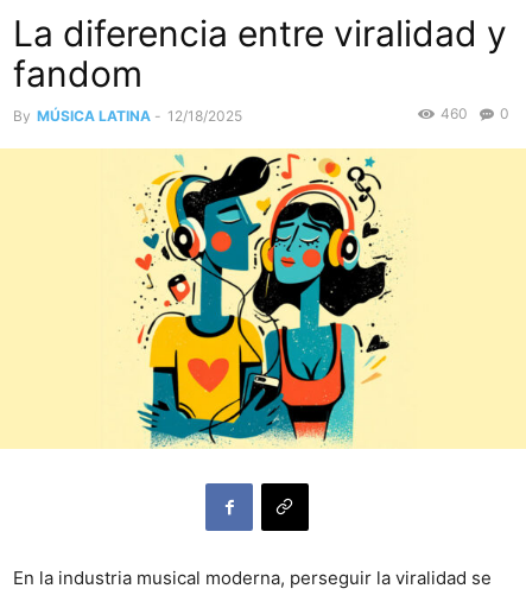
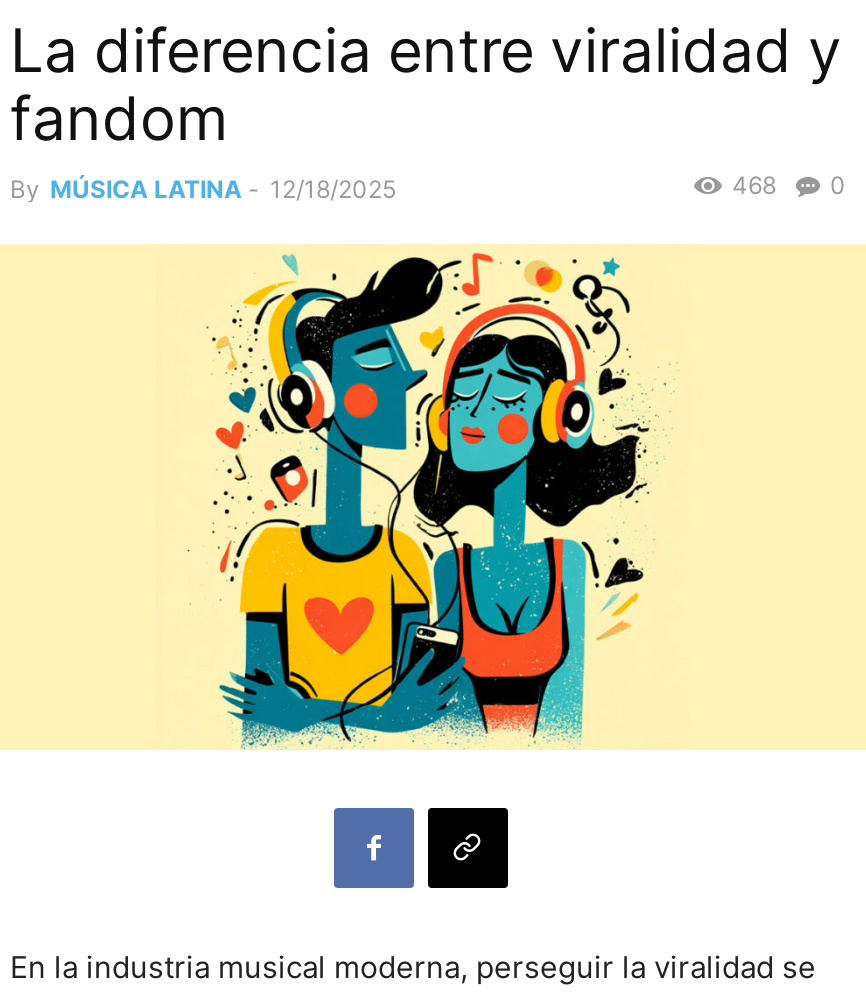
[441,105,509,122] 460 0 -> [732,170,846,200] 468 0

